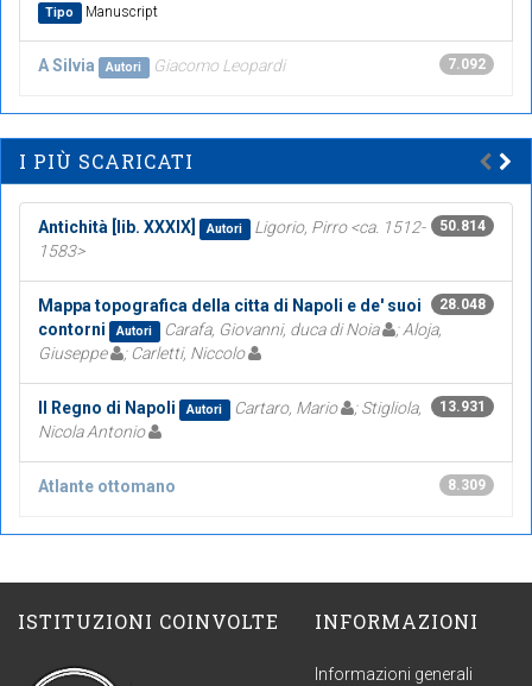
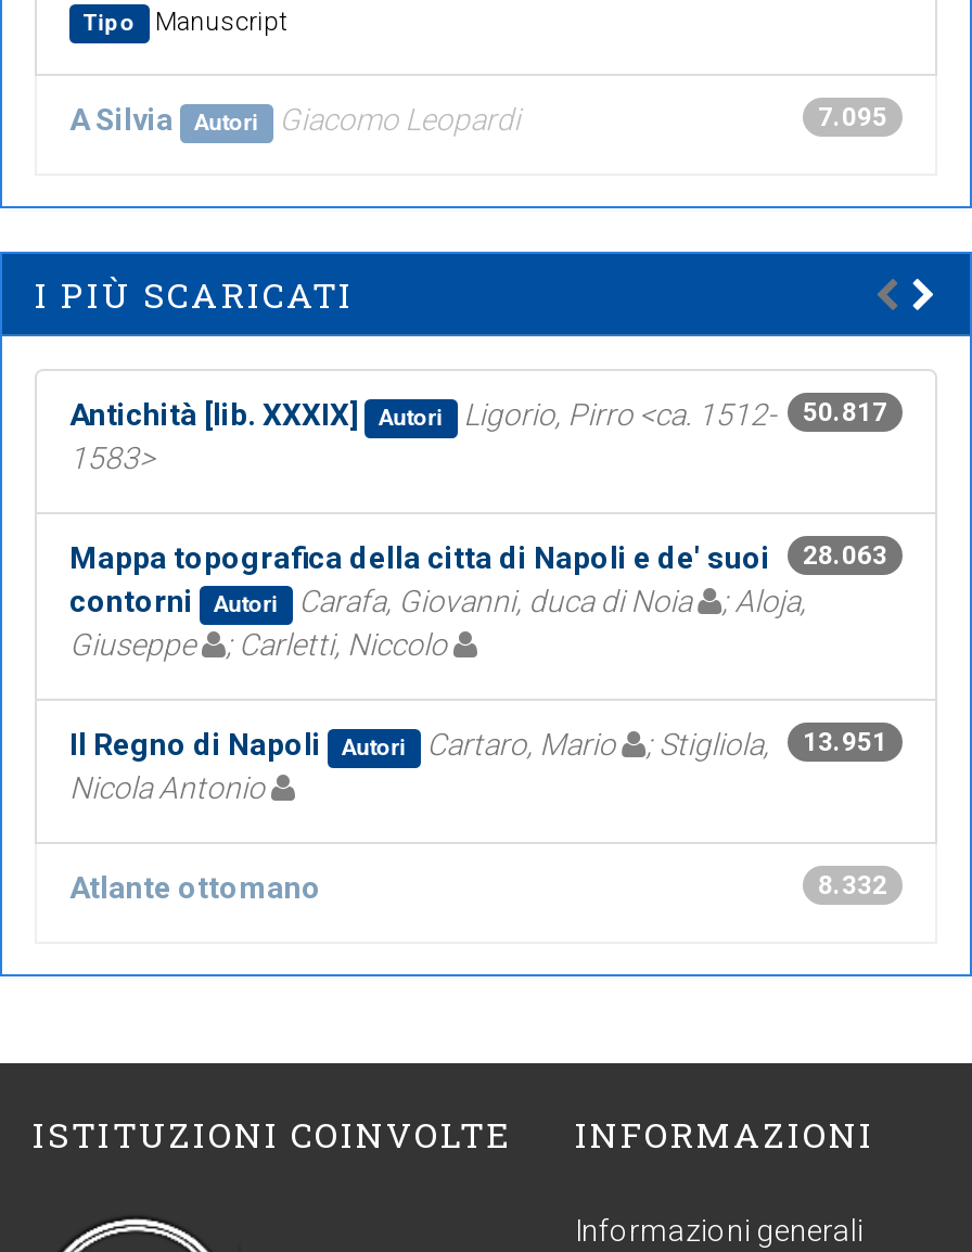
[448,55,486,72] 7.092 -> [818,101,887,131] 7.095
[38,217,486,236] Antichità [lib. XXXIX] Autori Ligorio, Pirro <ca. 1512- 50.814 -> [69,396,887,431] Antichità [lib. XXXIX] Autori Ligorio, Pirro <ca. 1512- 50.817
[38,296,486,315] Mappa topografica della citta di Napoli e de' suoi 28.048 -> [69,539,887,574] Mappa topografica della citta di Napoli e de' suoi 28.063
[38,398,486,417] Il Regno di Napoli Autori Cartaro, Mario ; Stigliola, 13.931 -> [69,726,887,761] Il Regno di Napoli Autori Cartaro, Mario ; Stigliola, 13.951
[448,476,486,493] 8.309 -> [818,869,887,900] 8.332

